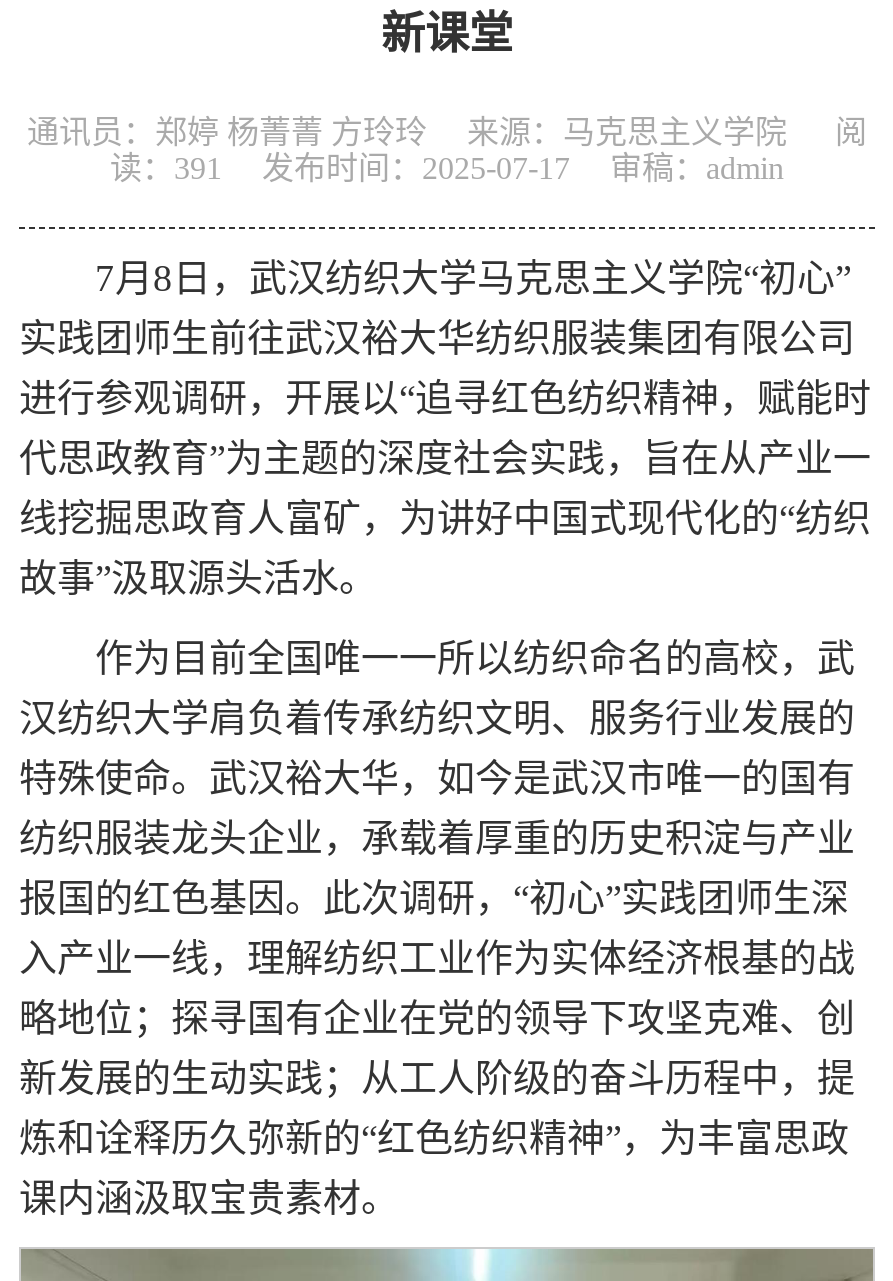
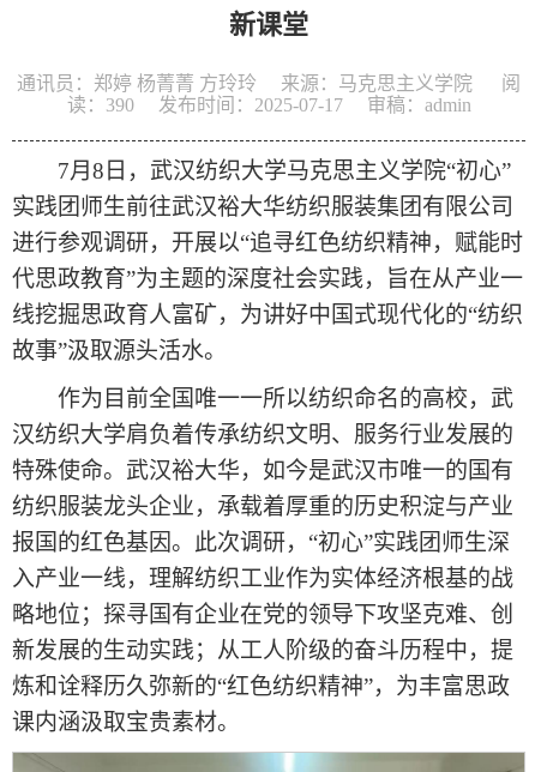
[110,151,784,185] 读：391 发布时间：2025-07-17 审稿：admin -> [67,95,471,115] 读：390 发布时间：2025-07-17 审稿：admin

